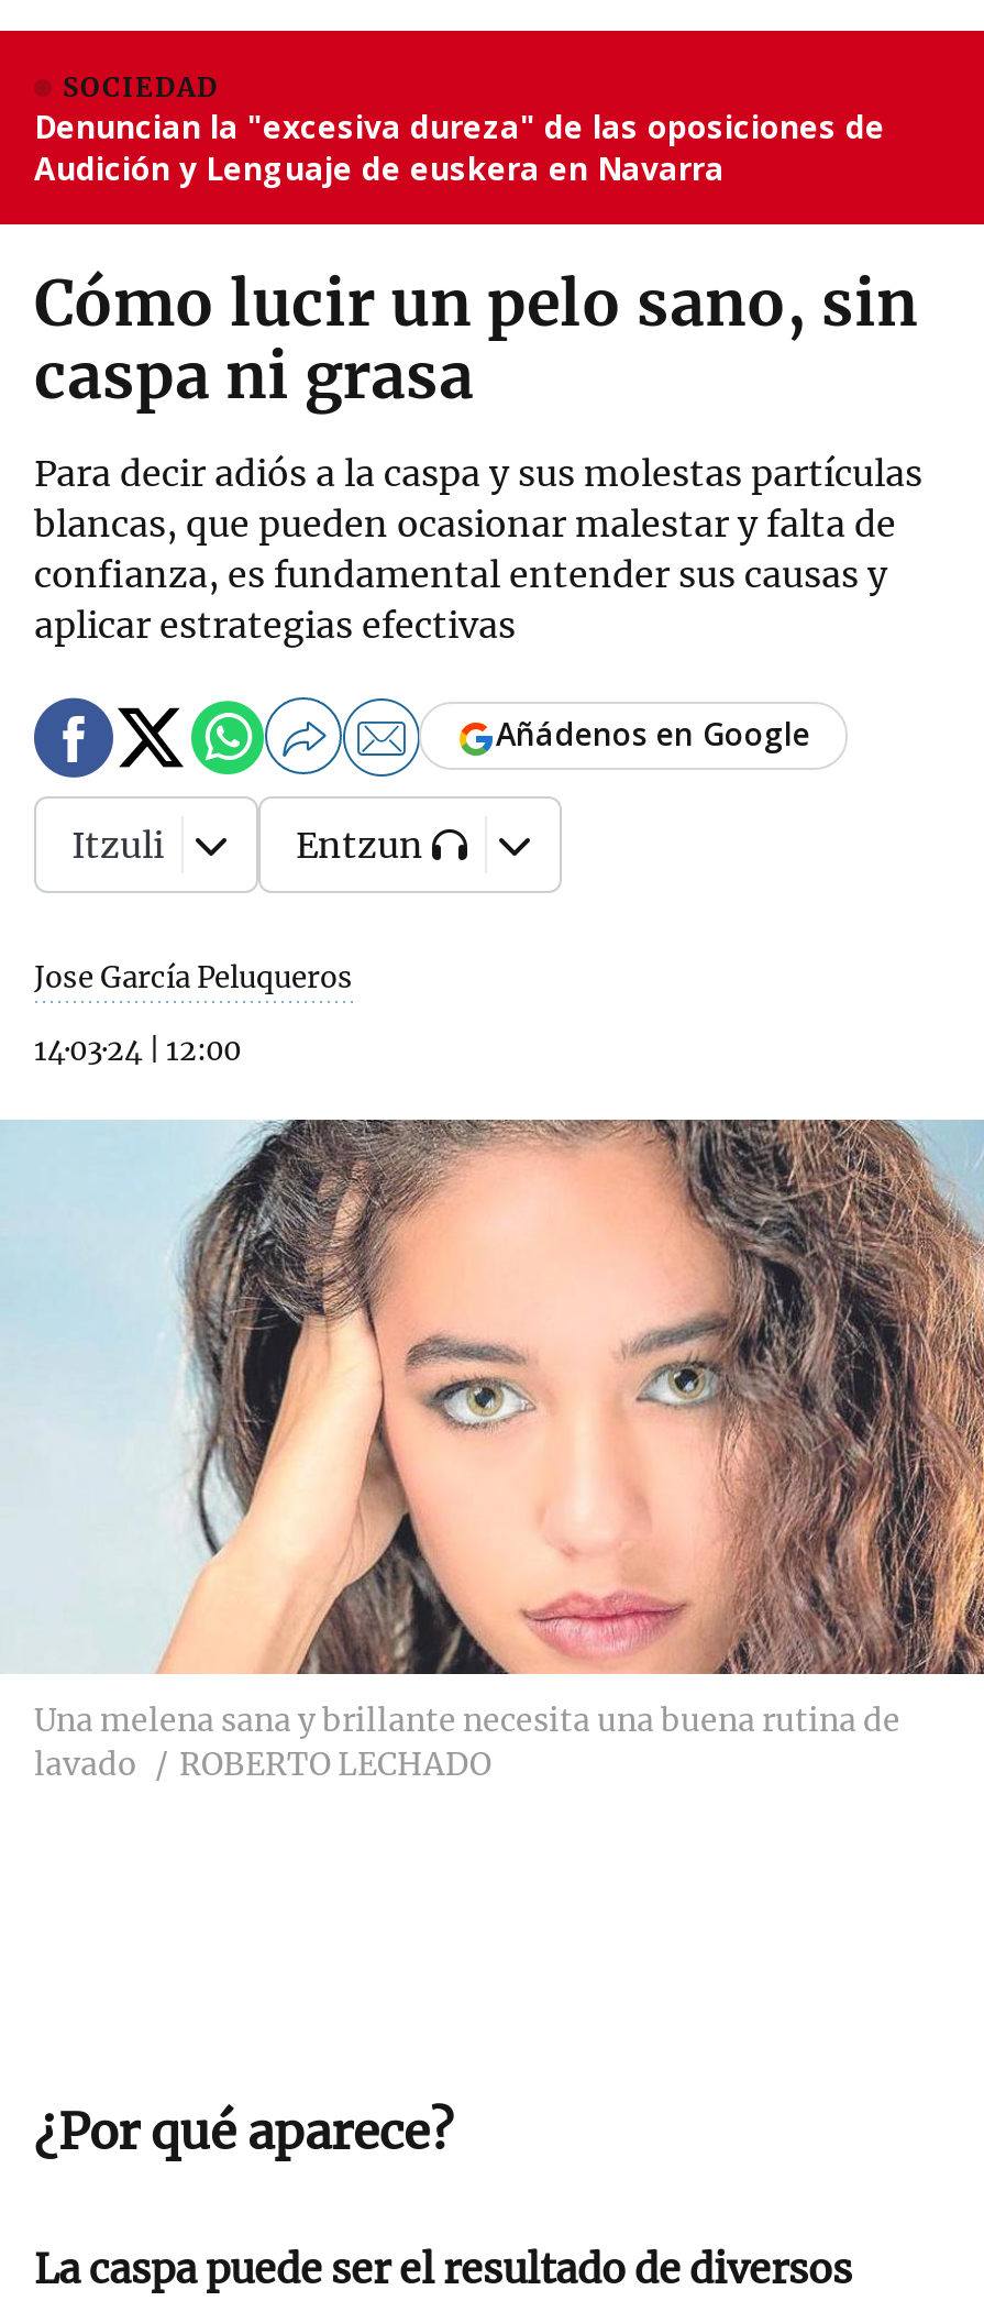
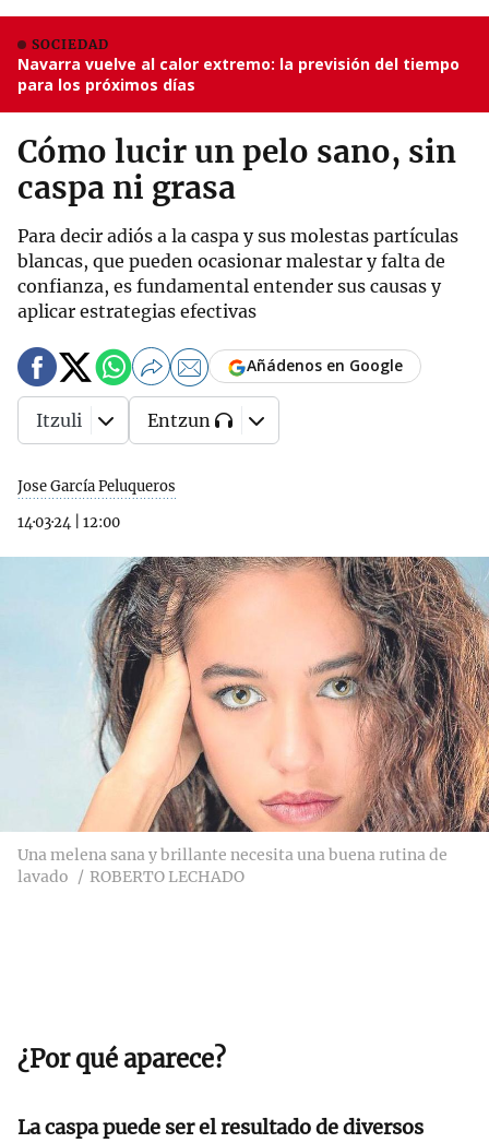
[34,106,885,189] Denuncian la "excesiva dureza" de las oposiciones de | Audición y Lenguaje de euskera en Navarra -> [17,53,460,95] Navarra vuelve al calor extremo: la previsión del tiempo | para los próximos días

